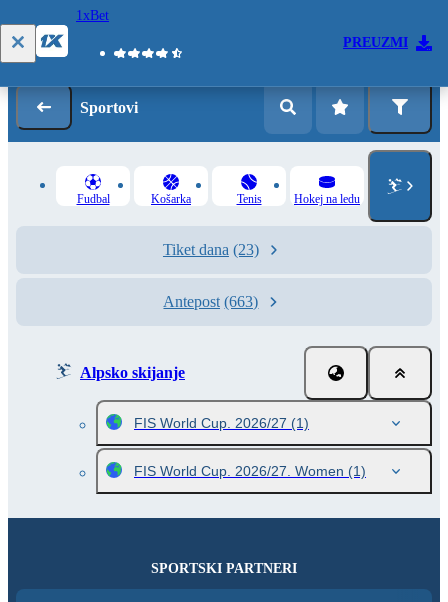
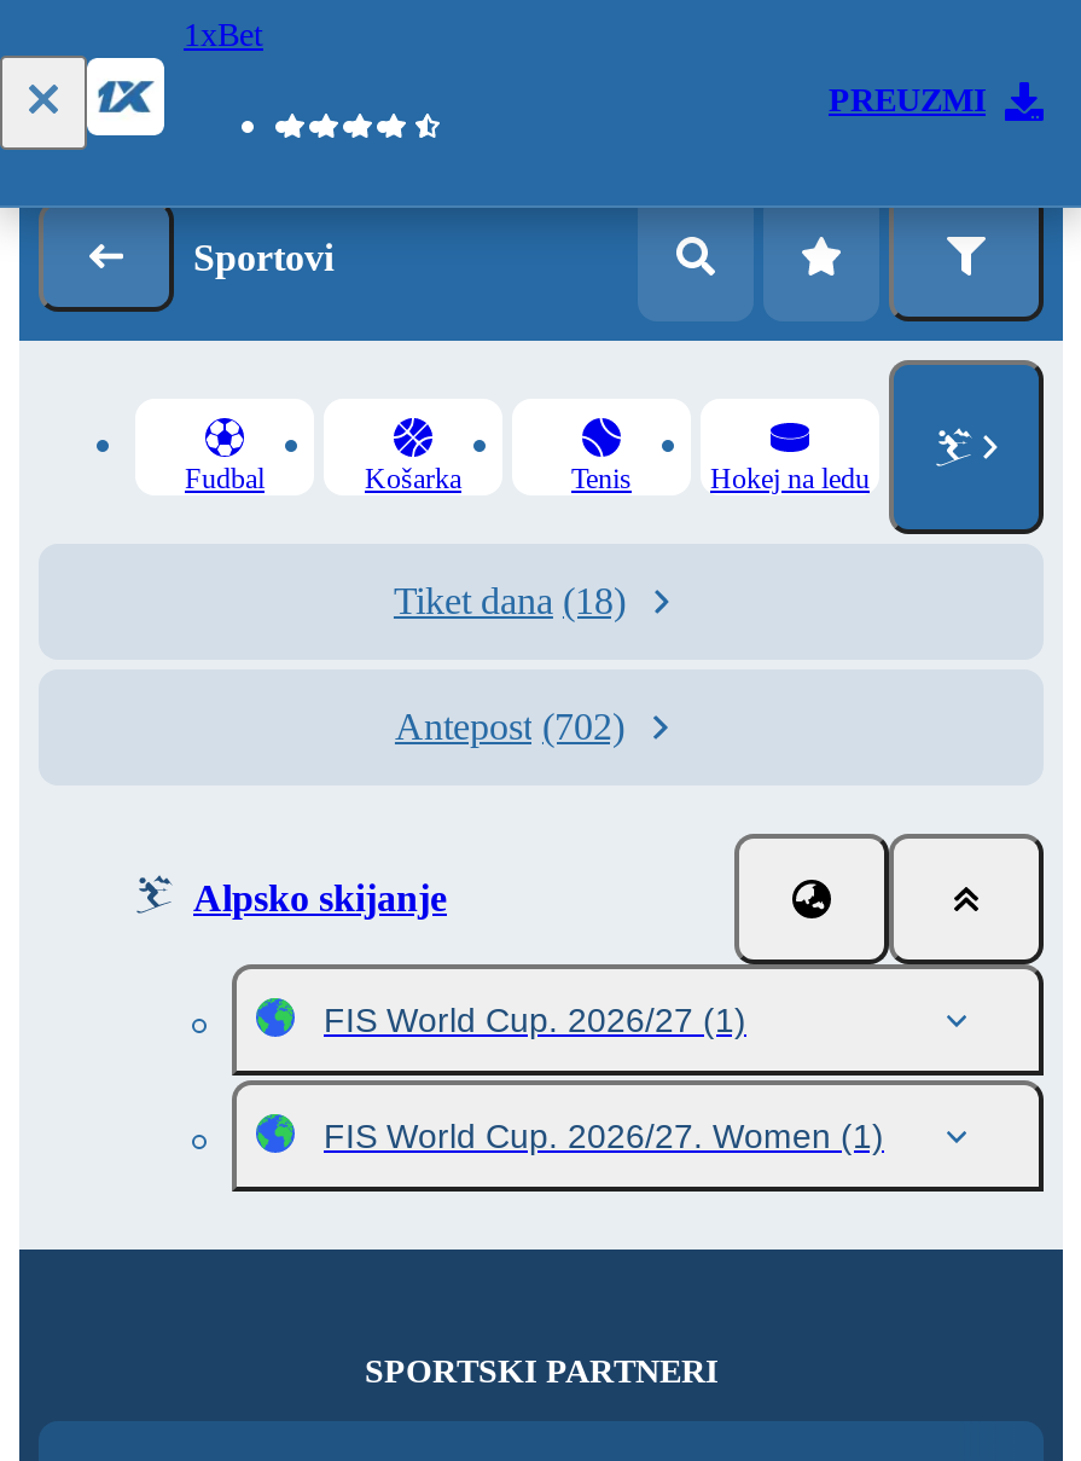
[163,241,259,258] Tiket dana (23) -> [394,580,626,621] Tiket dana (18)
[163,293,258,310] Antepost (663) -> [395,706,624,747] Antepost (702)

